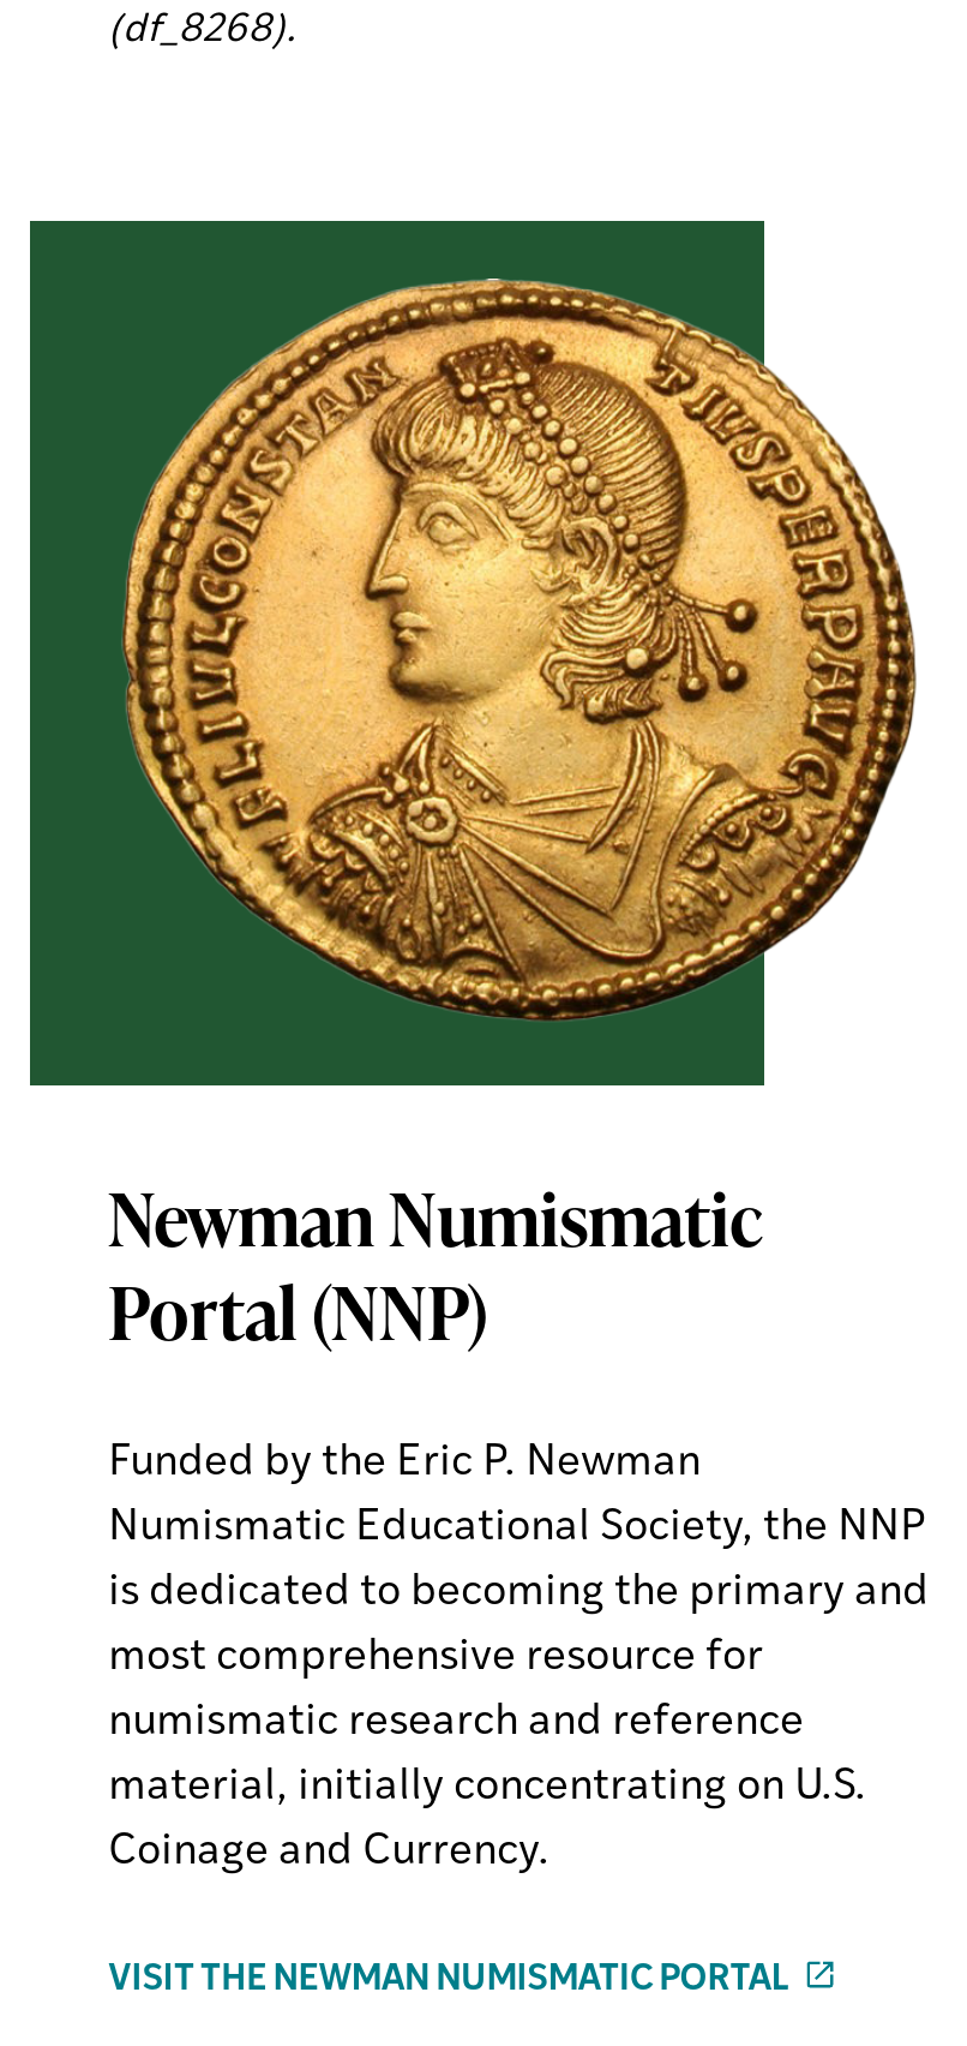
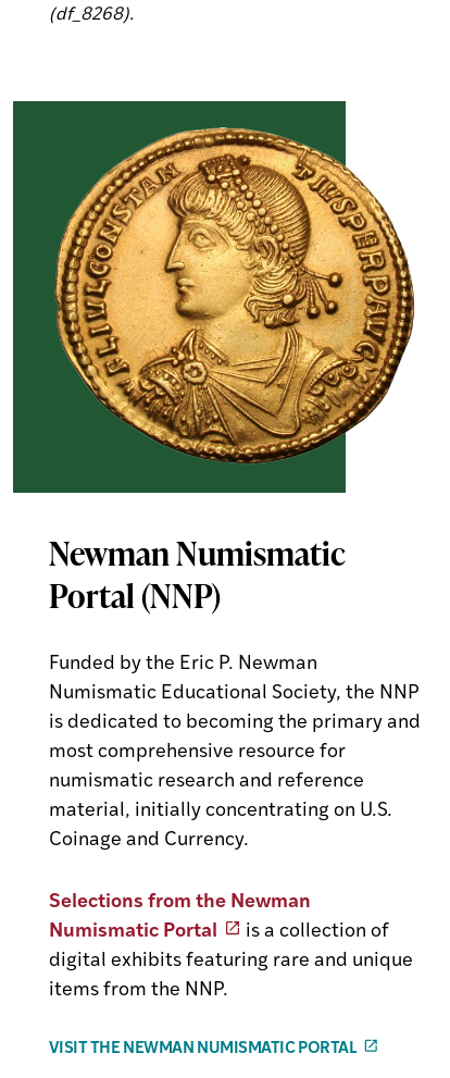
none -> [48,892,413,1001] Selections from the Newman | Numismatic Portal | is a collection of | digital exhibits featuring rare and unique | items from the NNP.

